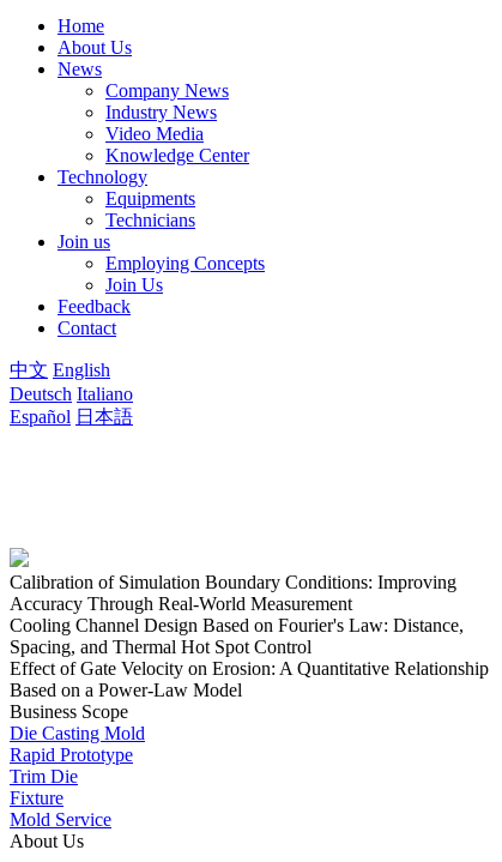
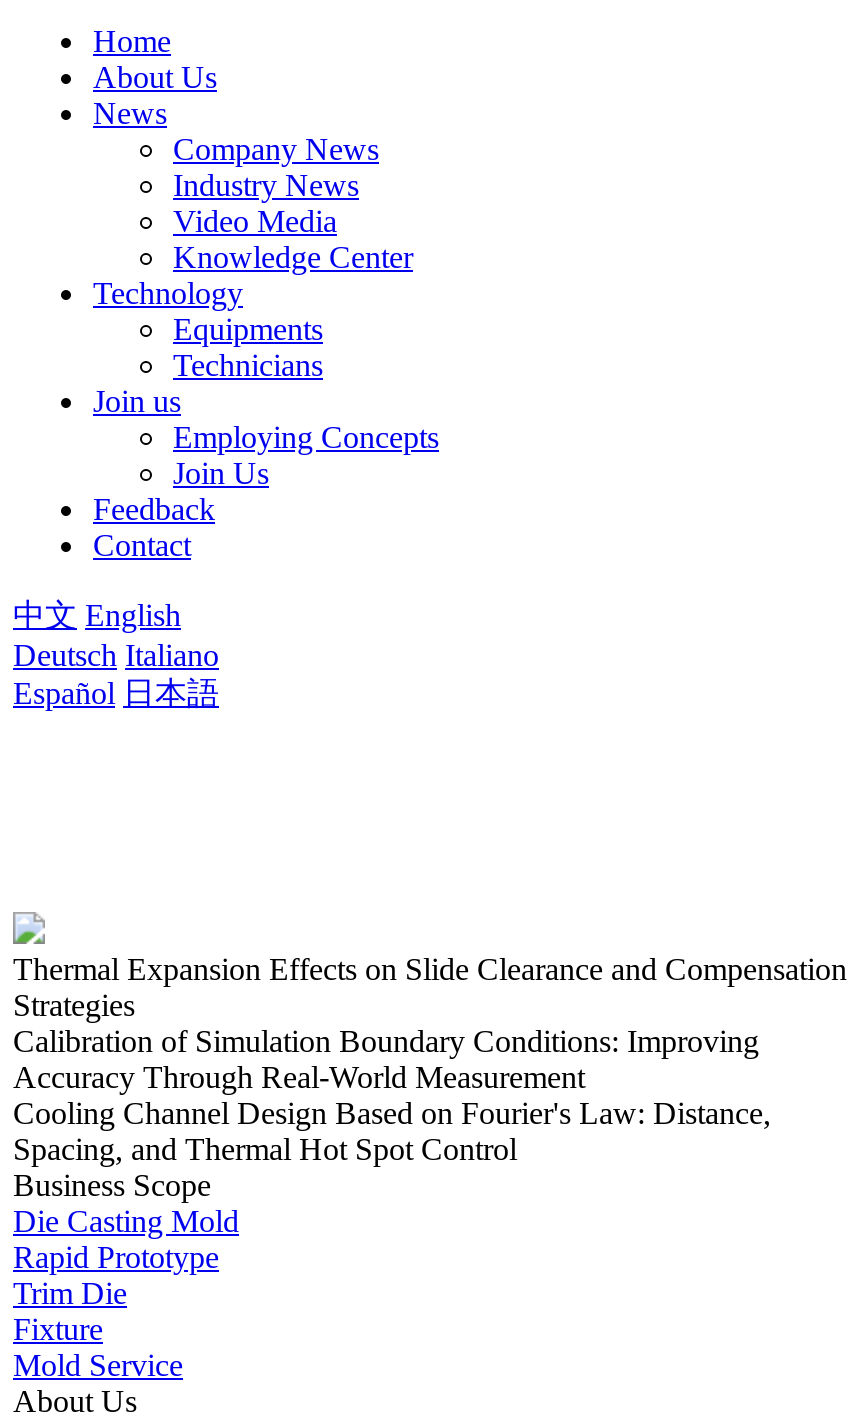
none -> [13,952,847,1022] Thermal Expansion Effects on Slide Clearance and Compensation | Strategies
moved [10,572,464,657] -> [13,1024,771,1166]: Calibration of Simulation Boundary Conditions: Improving | Accuracy Through Real-World Measurement | Cooling Channel Design Based on Fourier's Law: Distance, | Spacing, and Thermal Hot Spot Control
[10,658,489,700] Effect of Gate Velocity on Erosion: A Quantitative Relationship | Based on a Power-Law Model -> none

